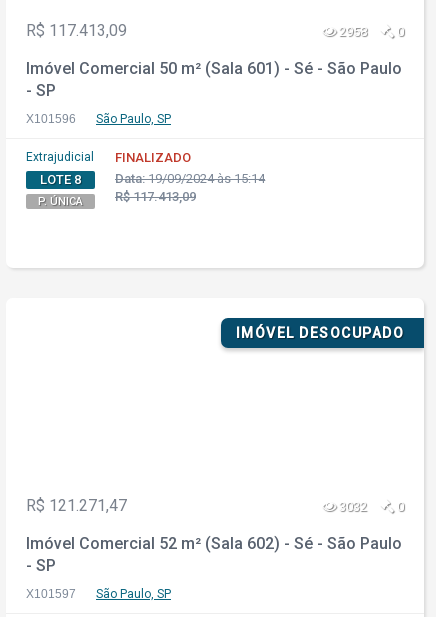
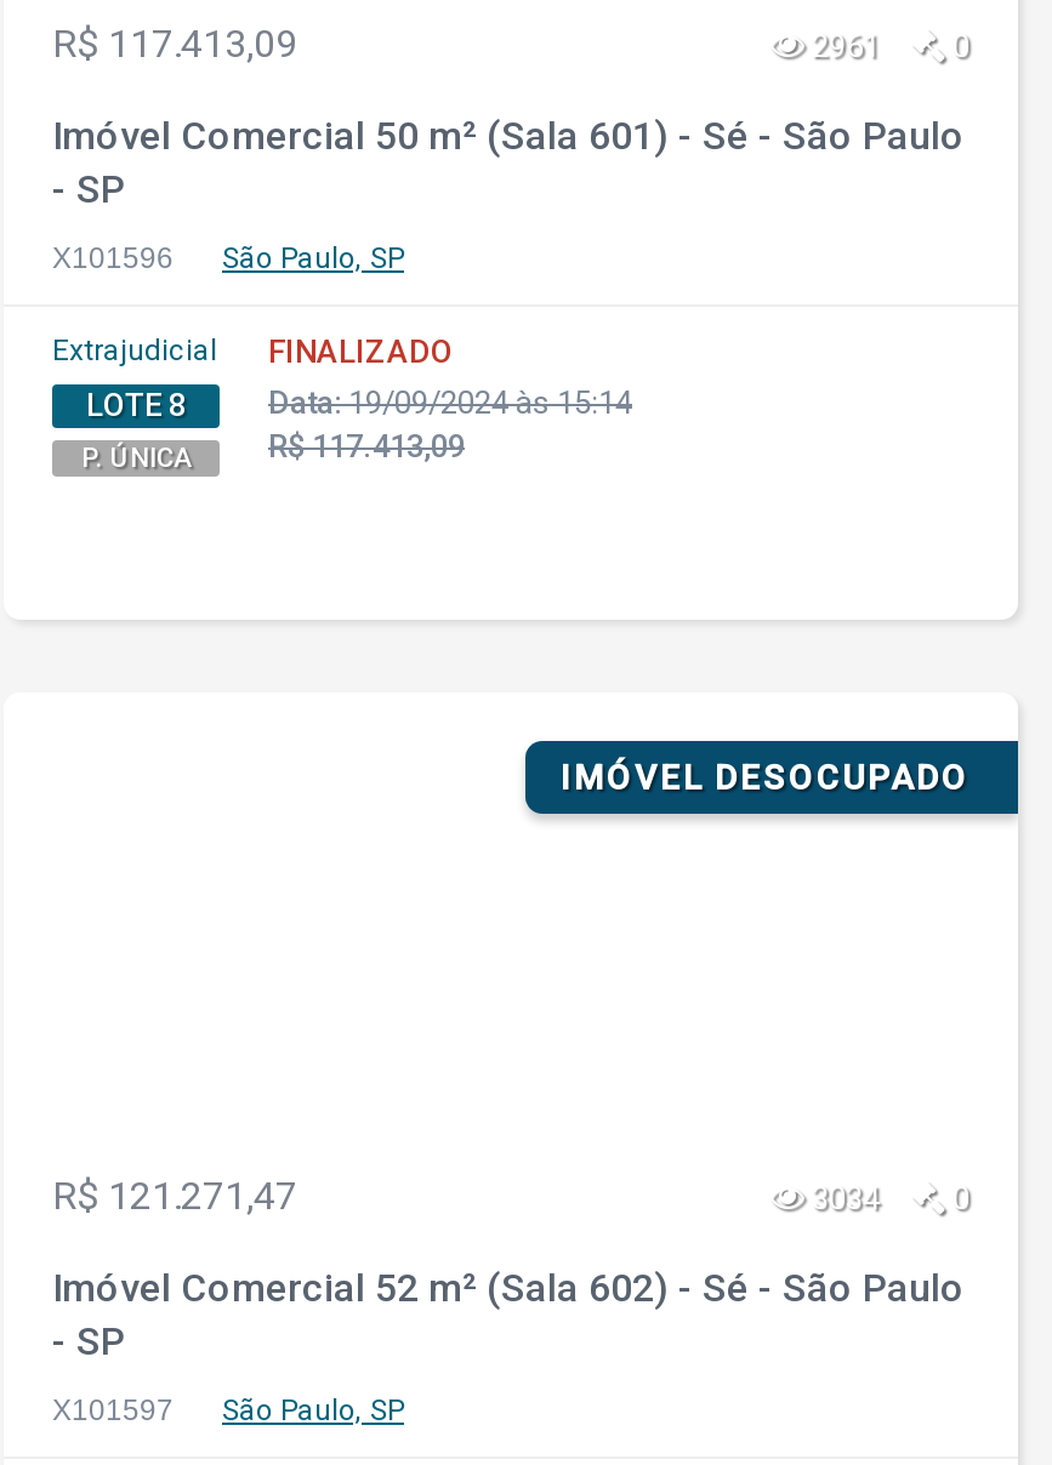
[336,24,404,39] 2958 0 -> [804,28,969,64] 2961 0
[336,499,404,514] 3032 0 -> [804,1180,969,1216] 3034 0

